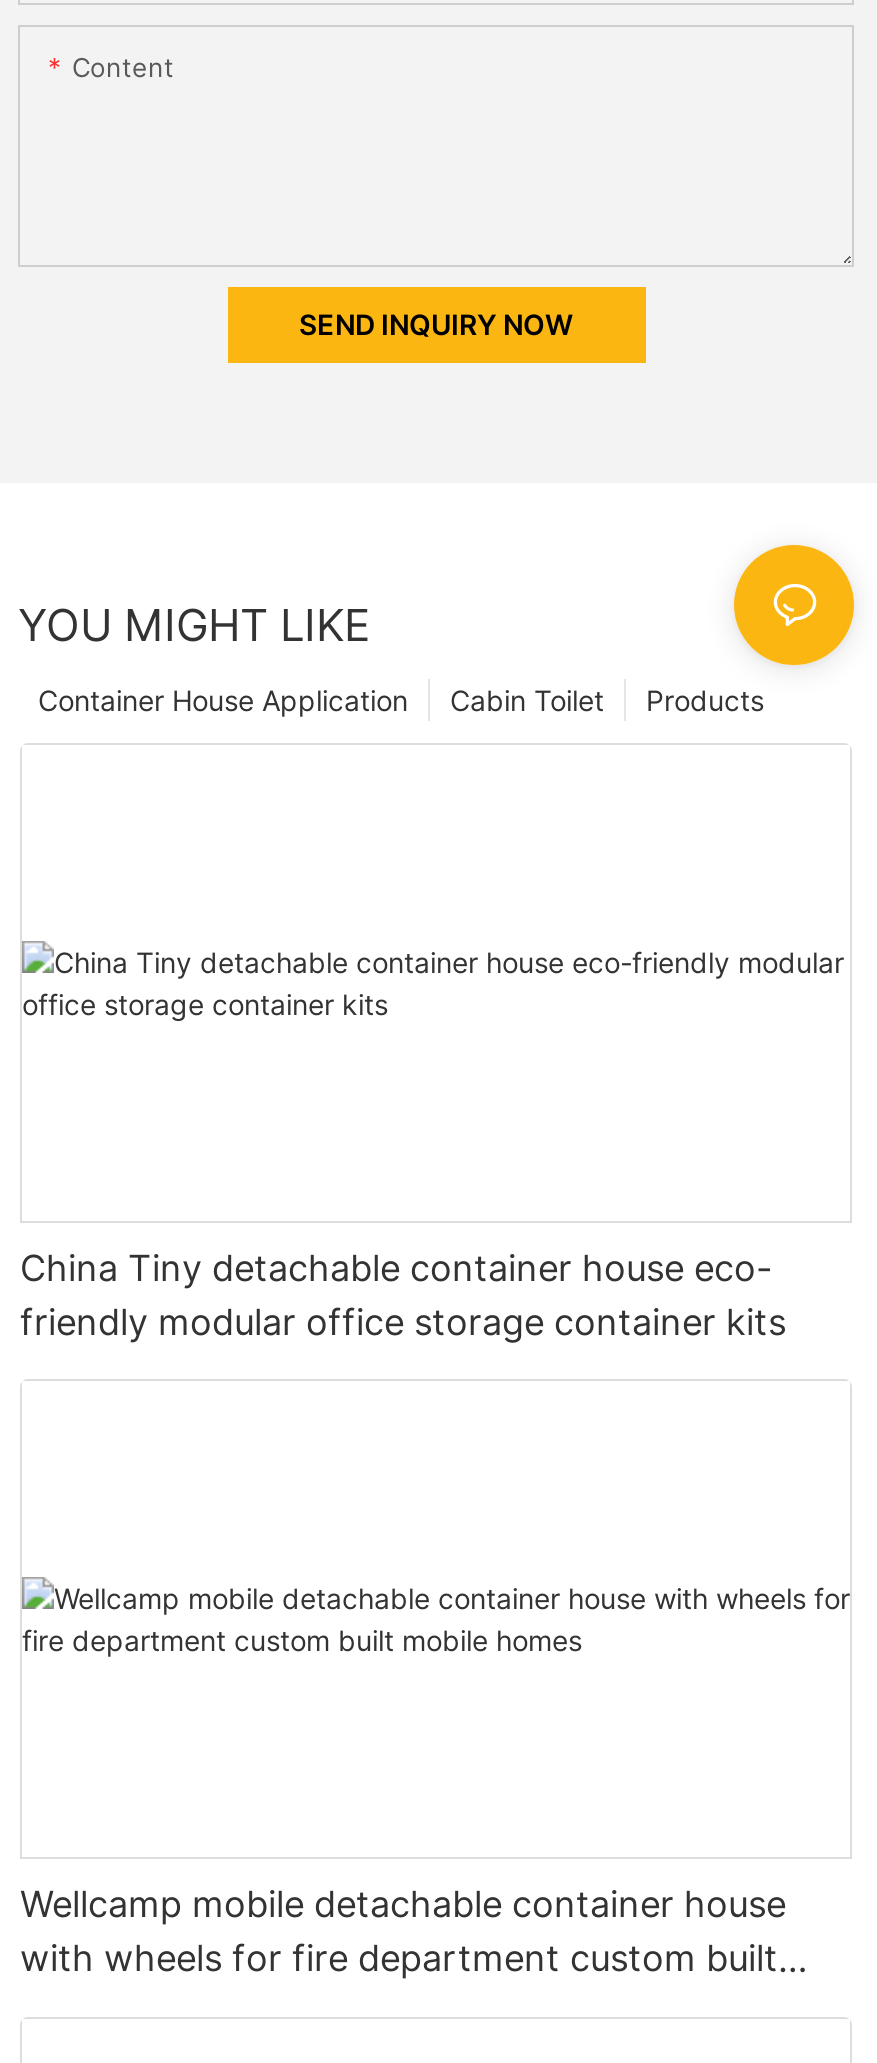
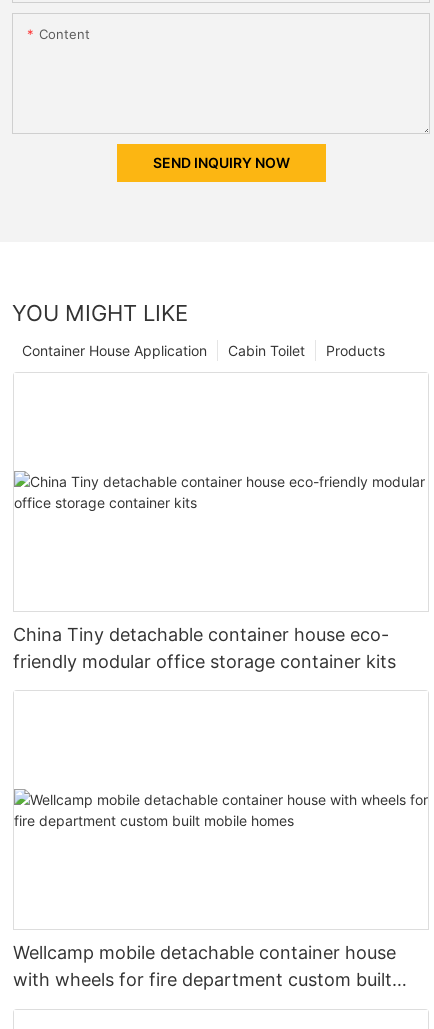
[732,543,856,669] [image] -> none

